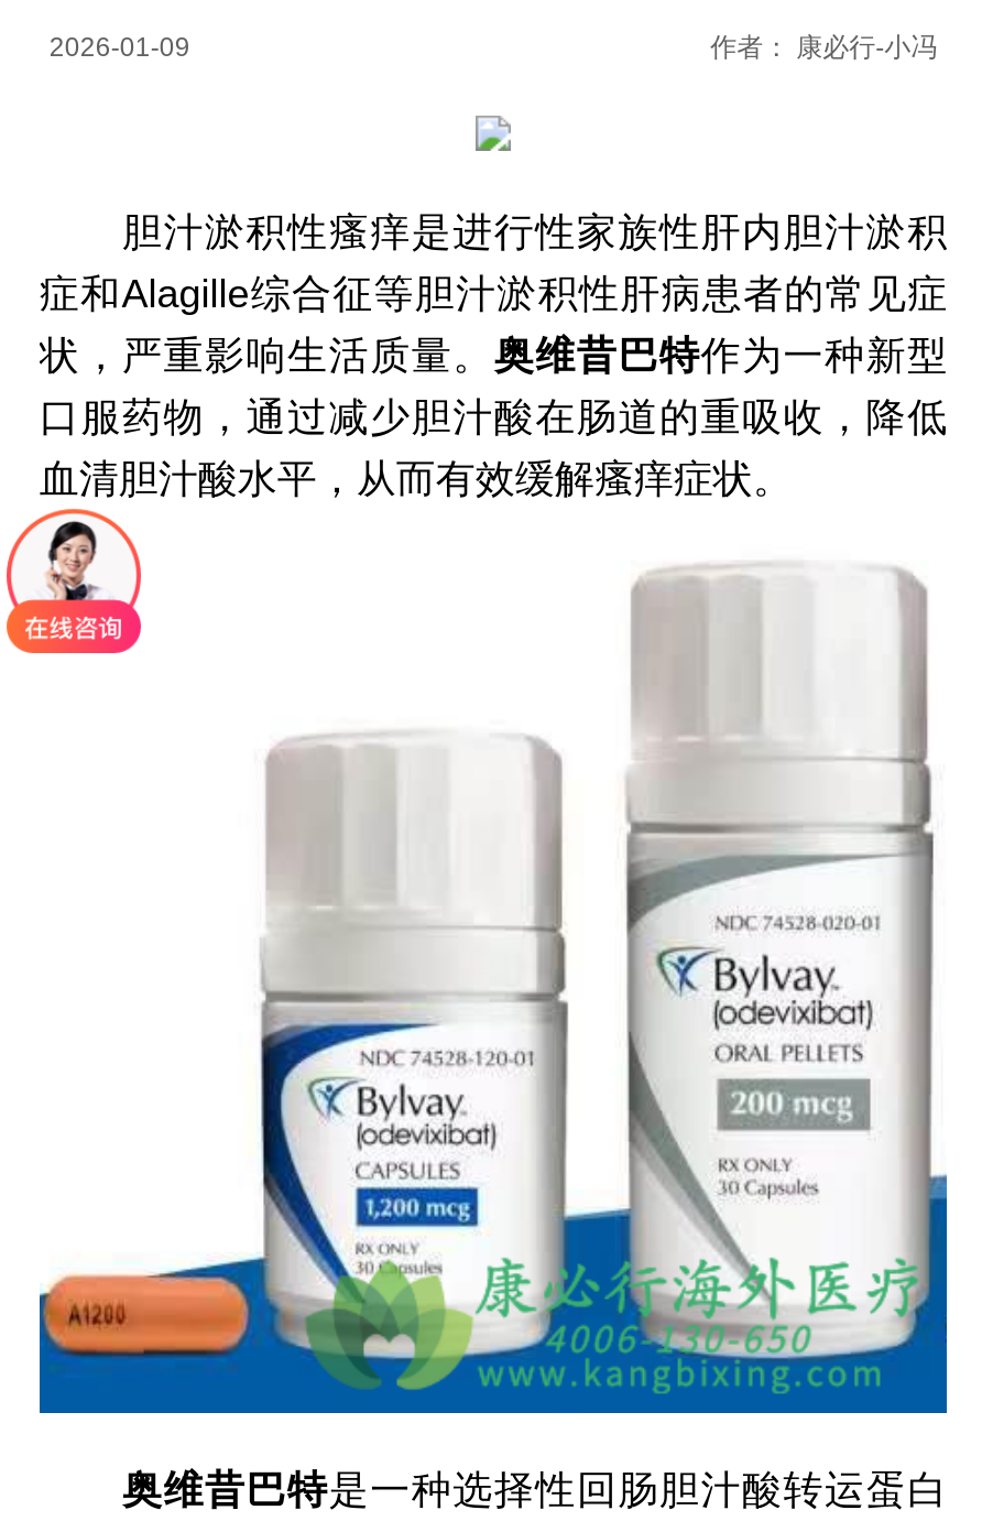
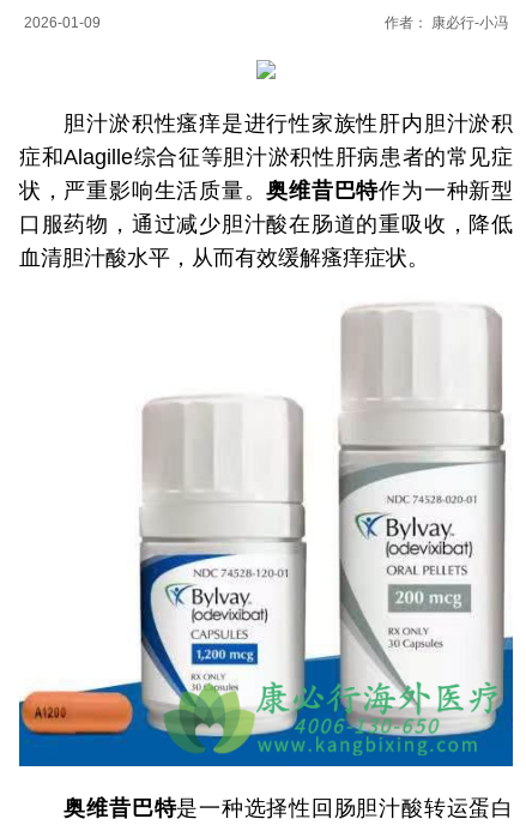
[7,508,143,655] [image] -> none

